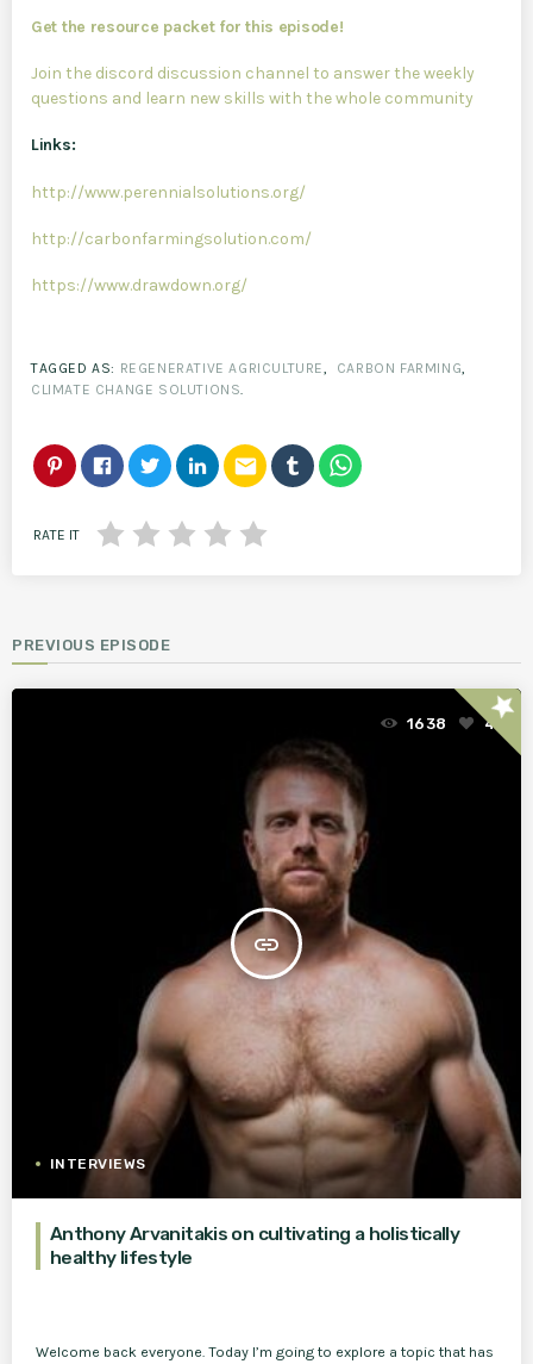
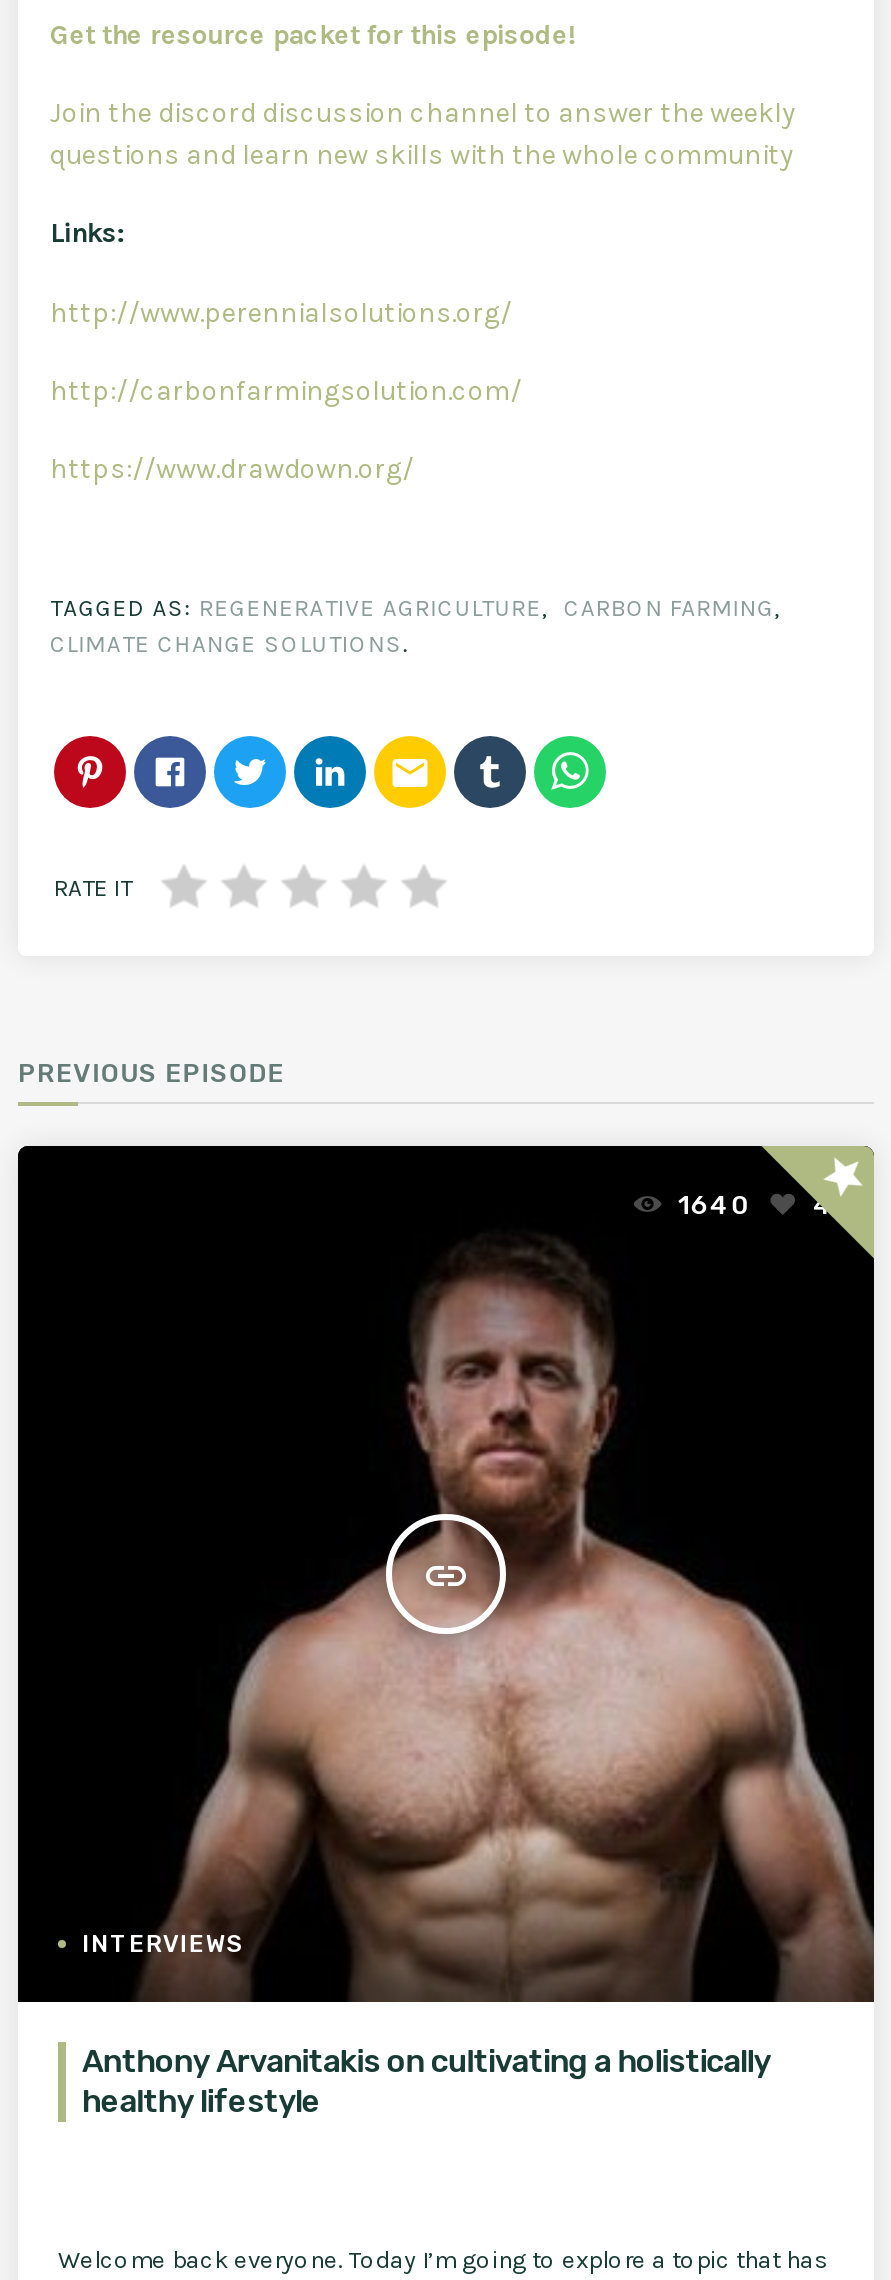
[402,715,447,733] 1638 -> [671,1190,750,1220] 1640

